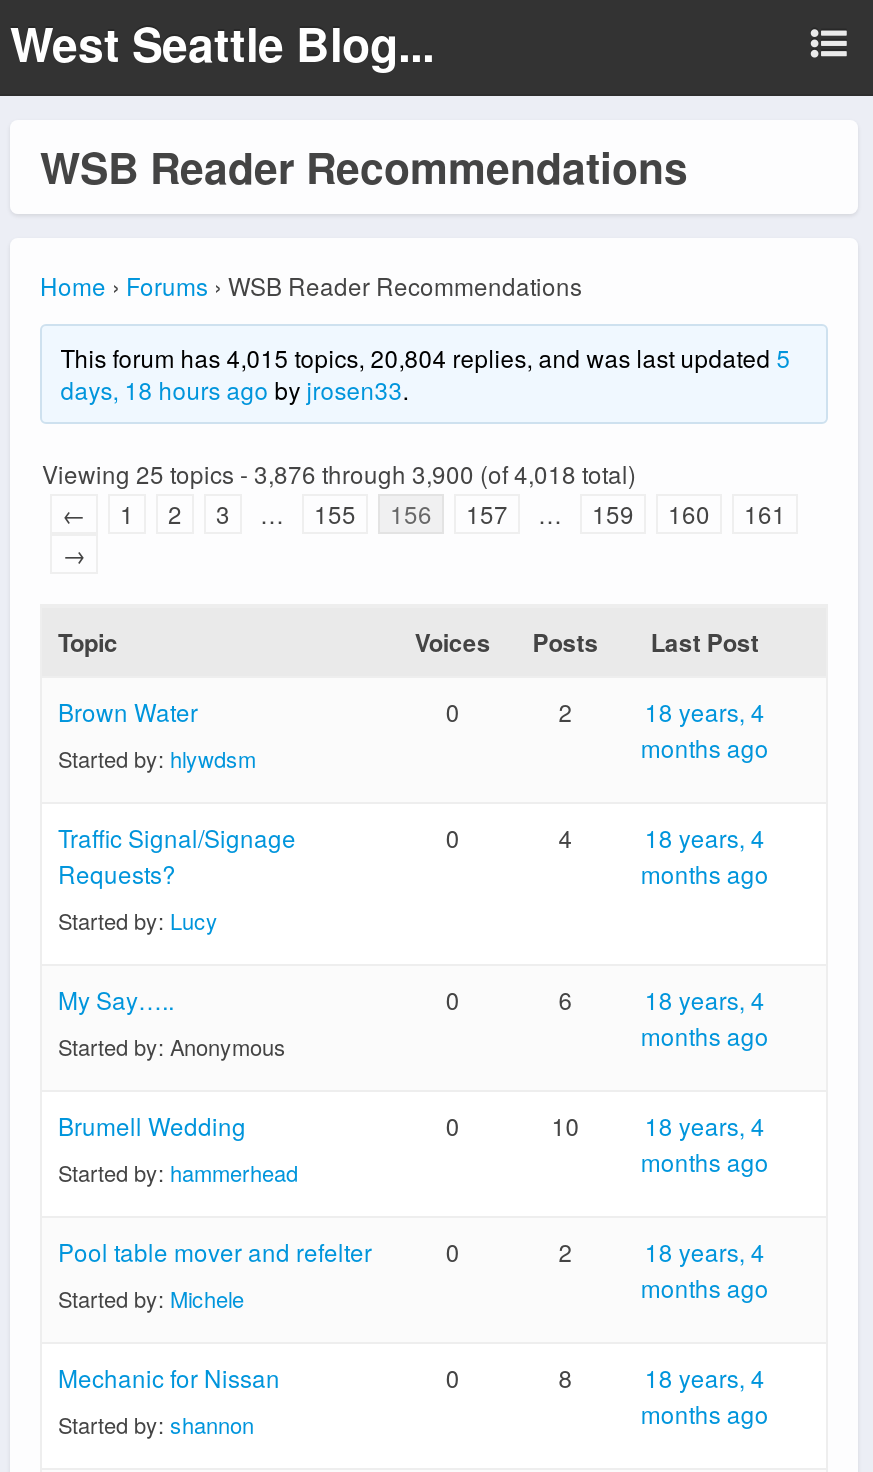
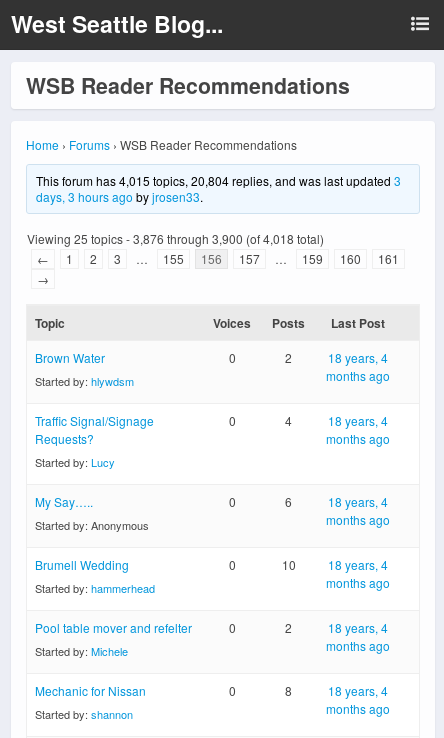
[60,340,790,374] This forum has 4,015 topics, 20,804 replies, and was last updated 5 -> [36,172,401,189] This forum has 4,015 topics, 20,804 replies, and was last updated 3
[60,372,408,406] days, 18 hours ago by jrosen33. -> [36,188,203,205] days, 3 hours ago by jrosen33.

